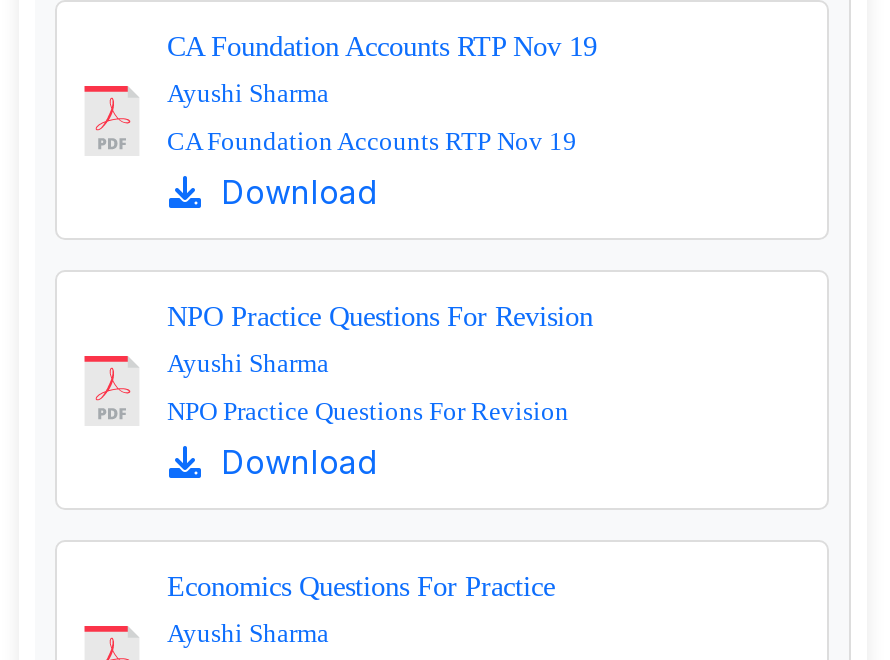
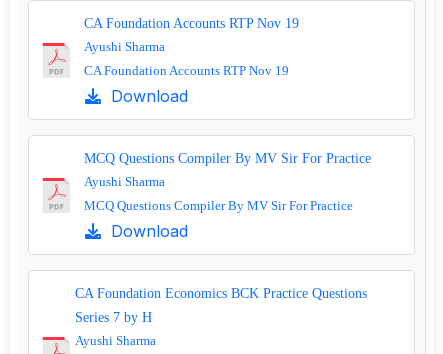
[167,300,593,332] NPO Practice Questions For Revision -> [84,150,371,166] MCQ Questions Compiler By MV Sir For Practice
[167,396,569,426] NPO Practice Questions For Revision -> [84,198,353,213] MCQ Questions Compiler By MV Sir For Practice
[167,570,555,602] Economics Questions For Practice -> [75,285,367,325] CA Foundation Economics BCK Practice Questions | Series 7 by H

